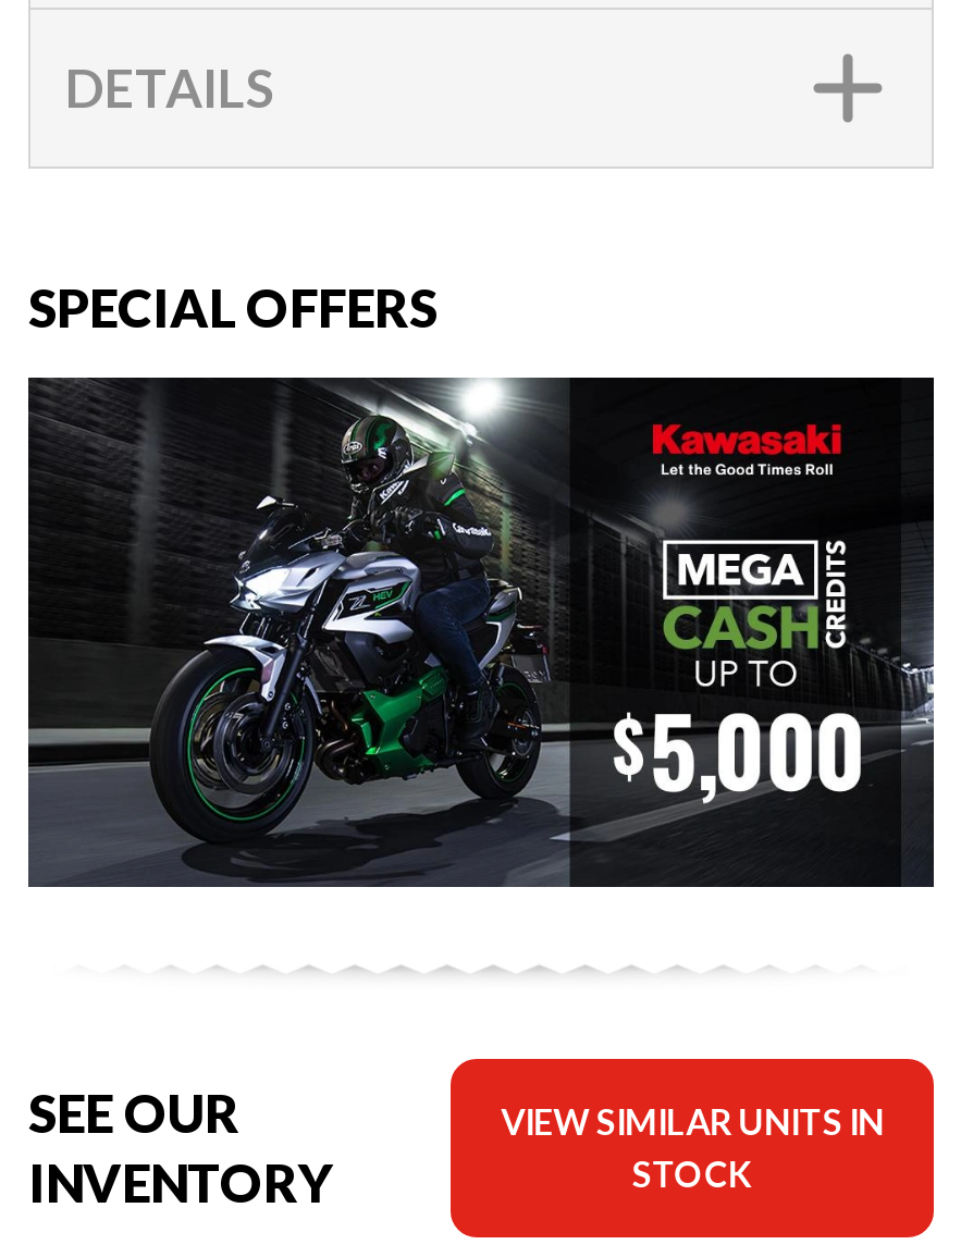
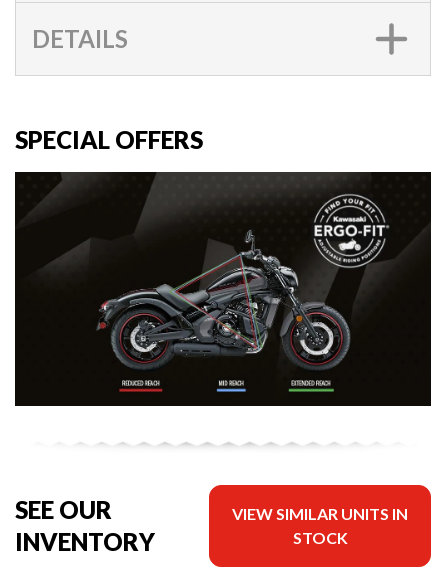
[26,378,936,887] [image] -> [14,171,432,406] [image]

